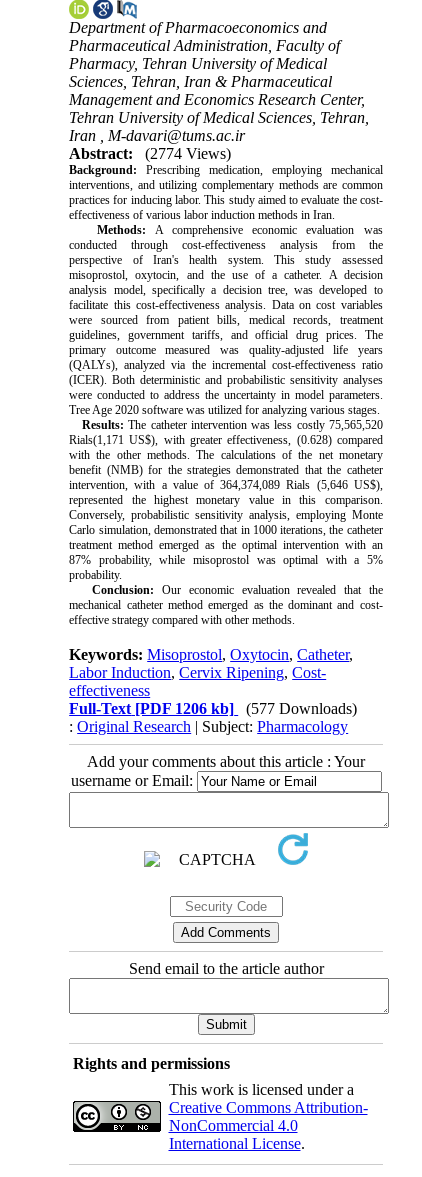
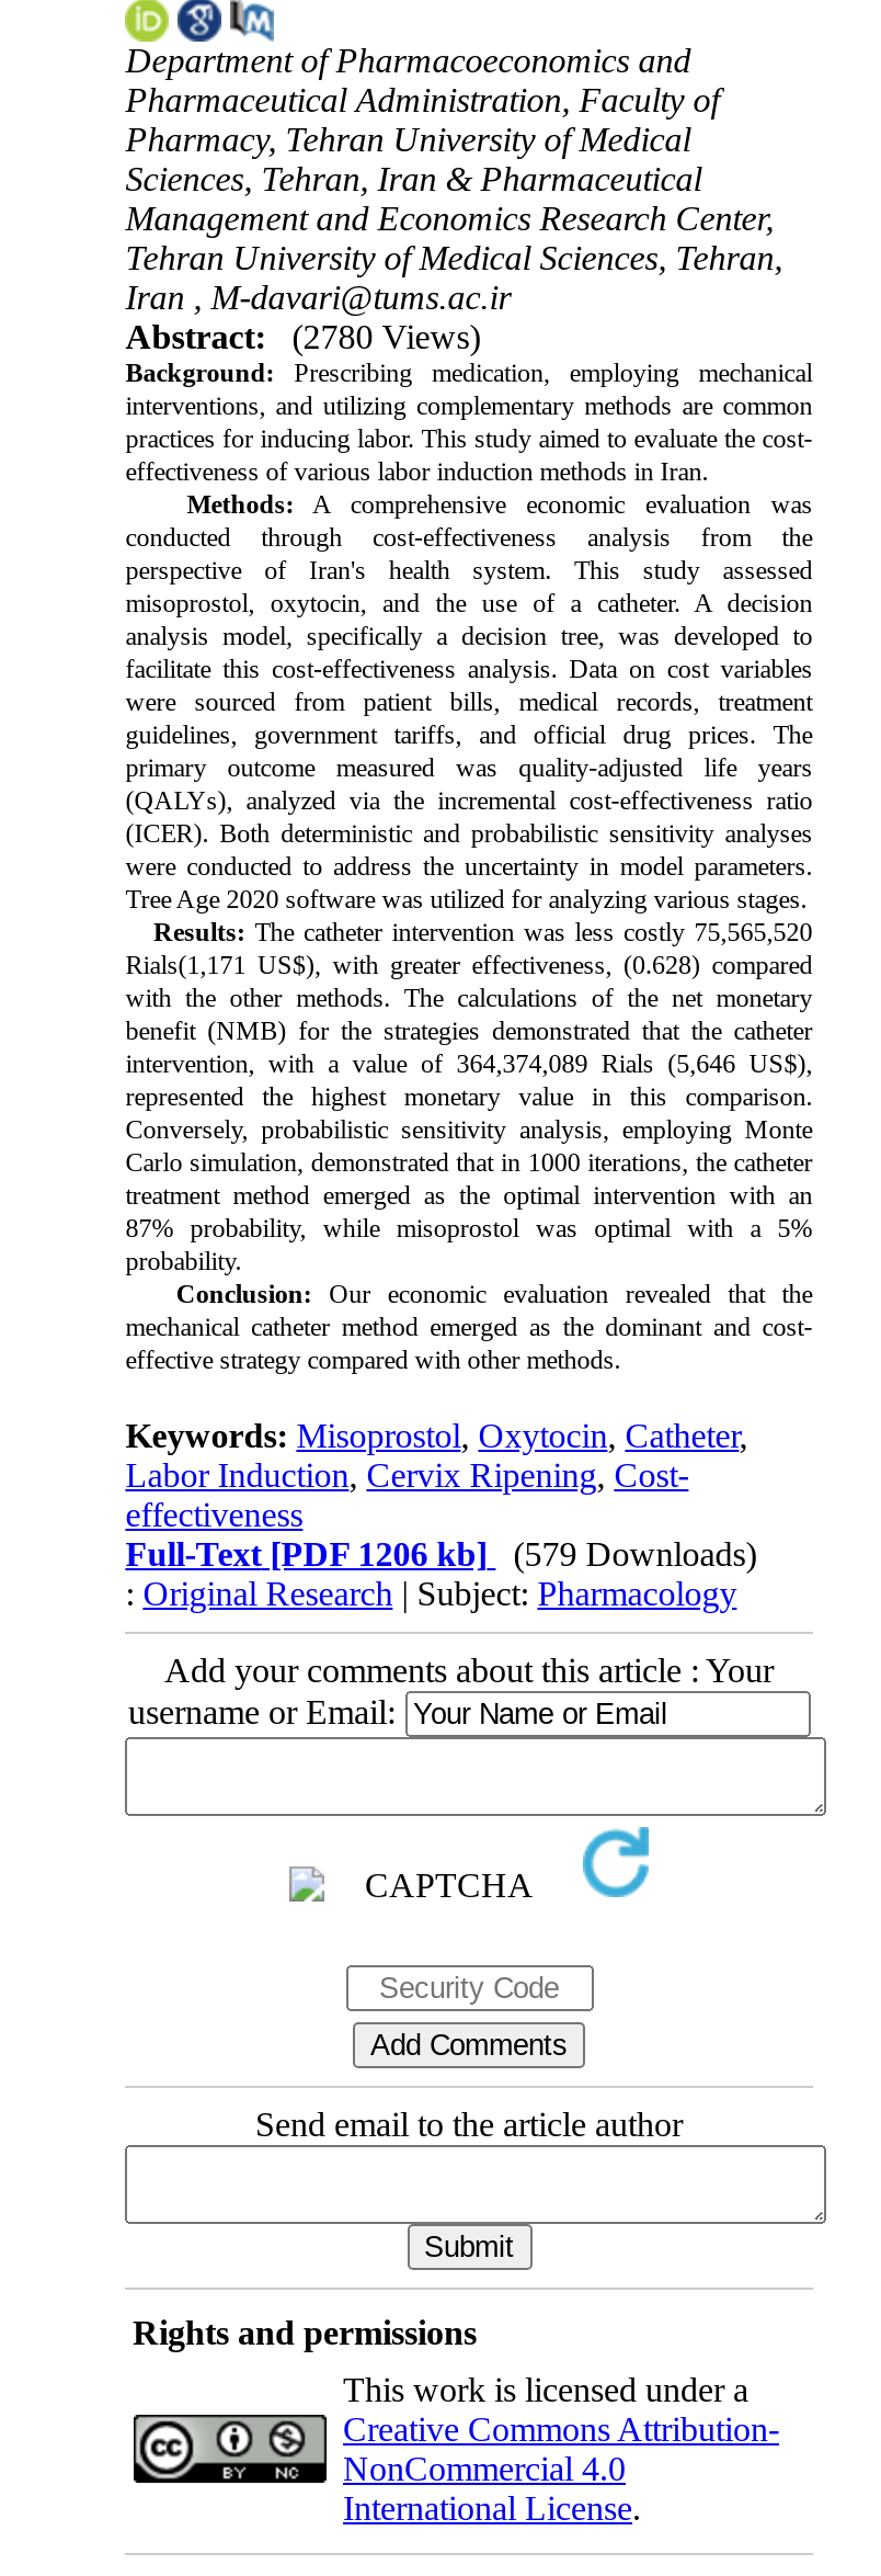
[69,145,231,162] Abstract: (2774 Views) -> [125,318,480,355] Abstract: (2780 Views)
[69,700,357,717] Full-Text [PDF 1206 kb] (577 Downloads) -> [125,1535,757,1573] Full-Text [PDF 1206 kb] (579 Downloads)

